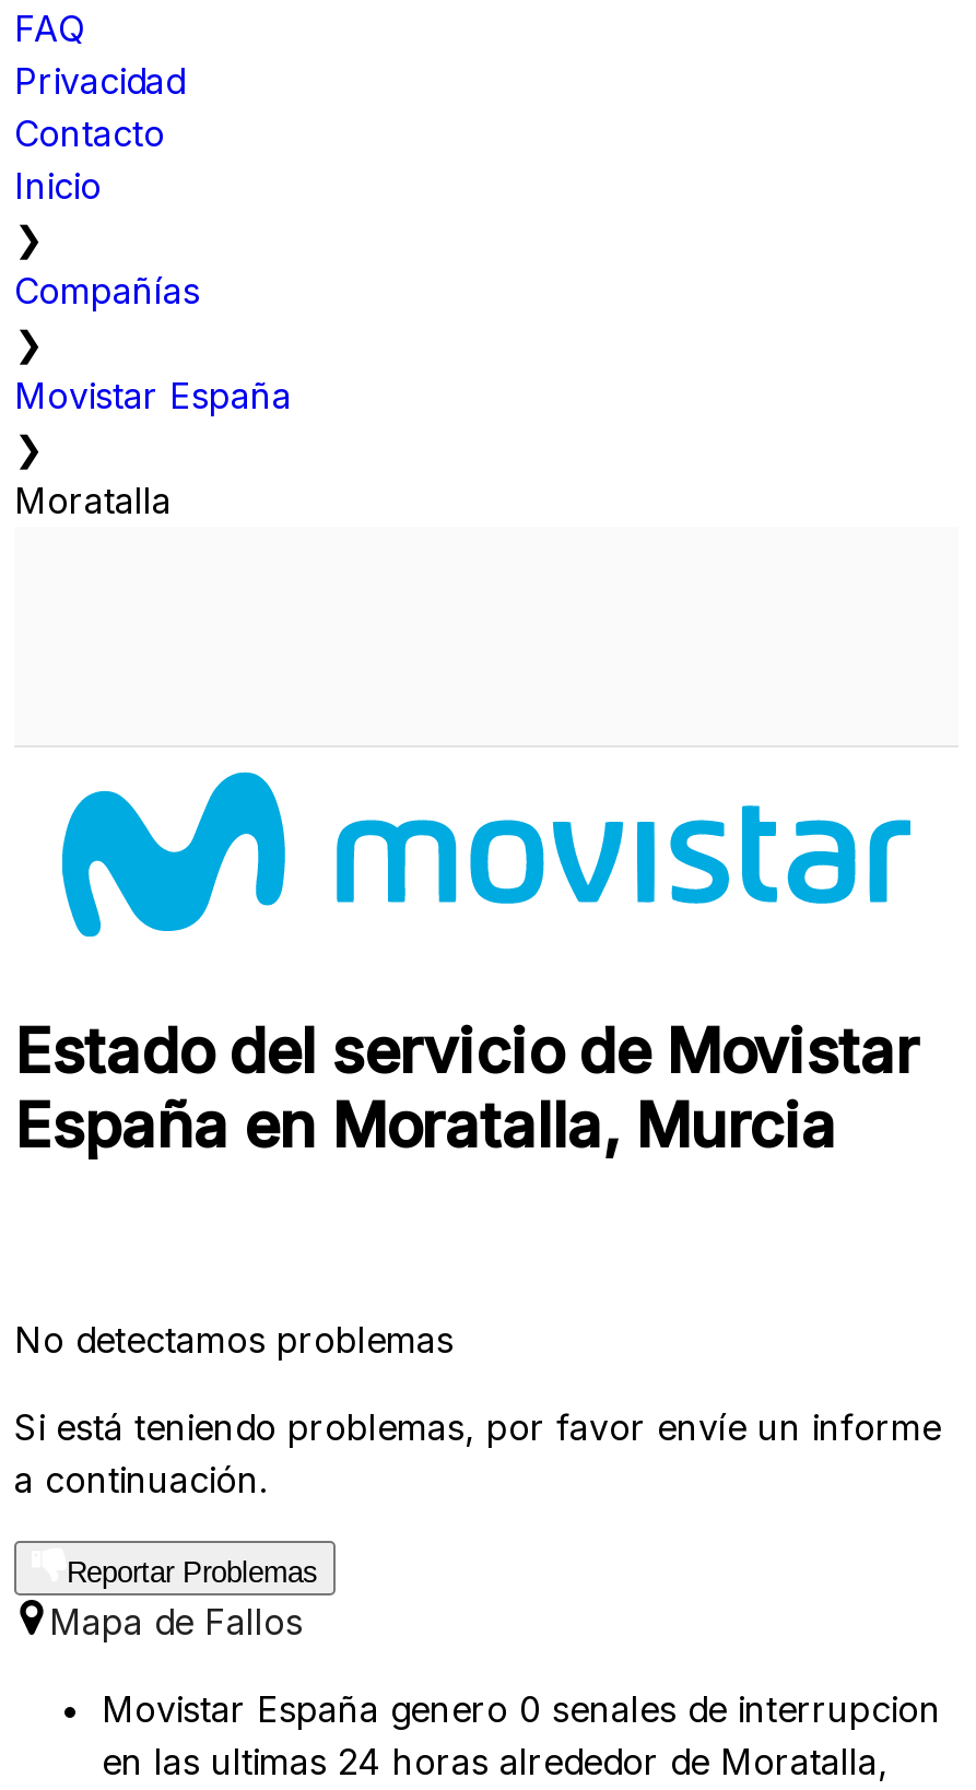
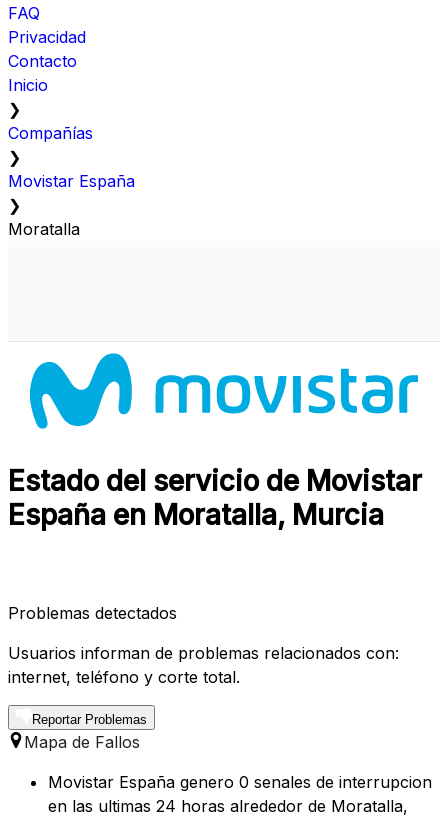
[14,1319,454,1362] No detectamos problemas -> [8,603,177,623] Problemas detectados
[14,1406,941,1502] Si está teniendo problemas, por favor envíe un informe | a continuación. -> [8,643,399,687] Usuarios informan de problemas relacionados con: | internet, teléfono y corte total.

